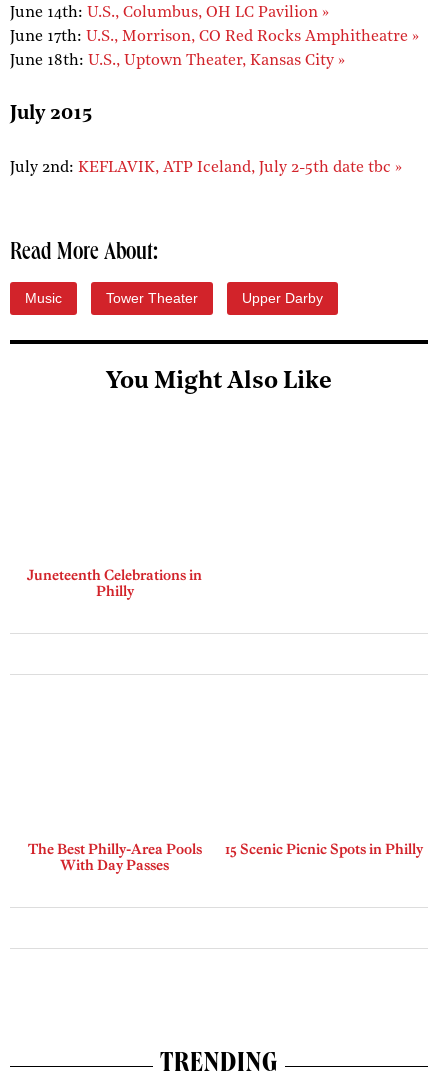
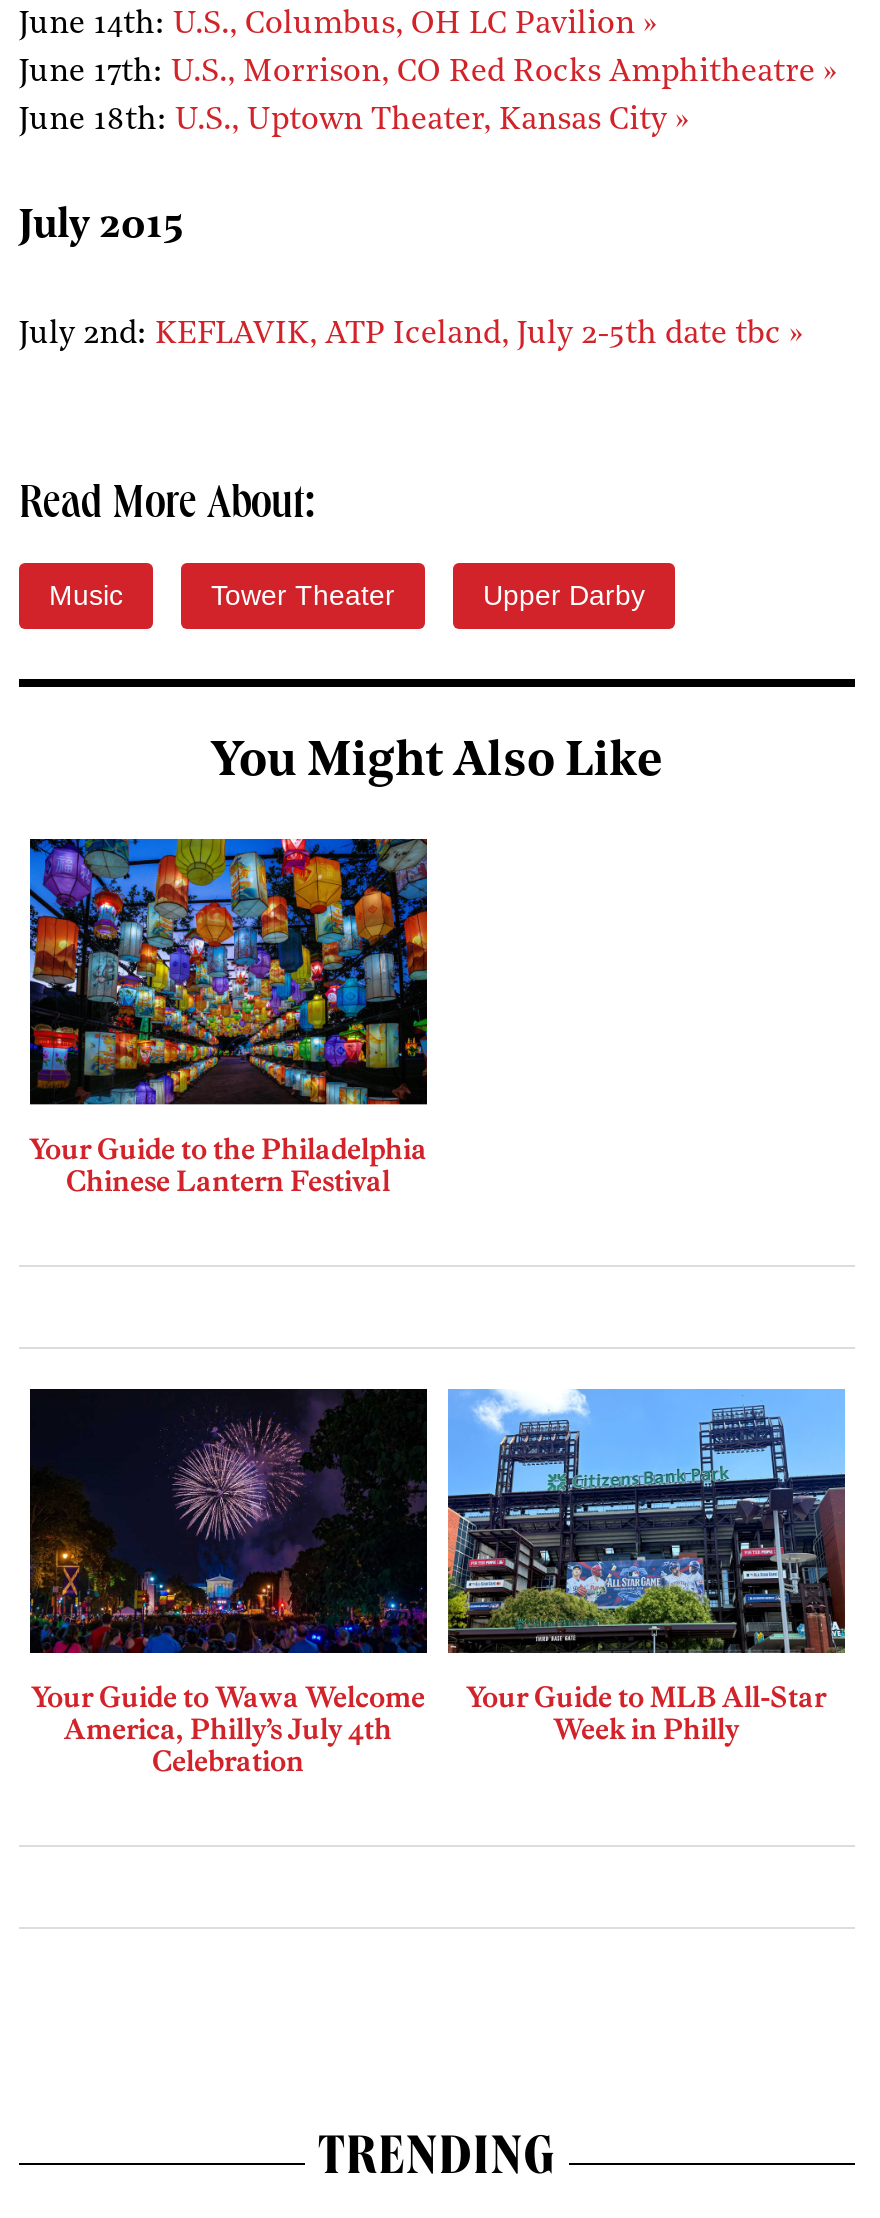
none -> [27,837,429,1107] [image]
none -> [27,1387,429,1655] [image]
none -> [445,1387,847,1655] [image]
[27,565,202,599] Juneteenth Celebrations in | Philly -> [29,1130,427,1198] Your Guide to the Philadelphia | Chinese Lantern Festival
[27,840,201,874] The Best Philly-Area Pools | With Day Passes -> [31,1679,425,1779] Your Guide to Wawa Welcome | America, Philly’s July 4th | Celebration
[224,840,422,858] 15 Scenic Picnic Spots in Philly -> [466,1679,826,1747] Your Guide to MLB All-Star | Week in Philly

